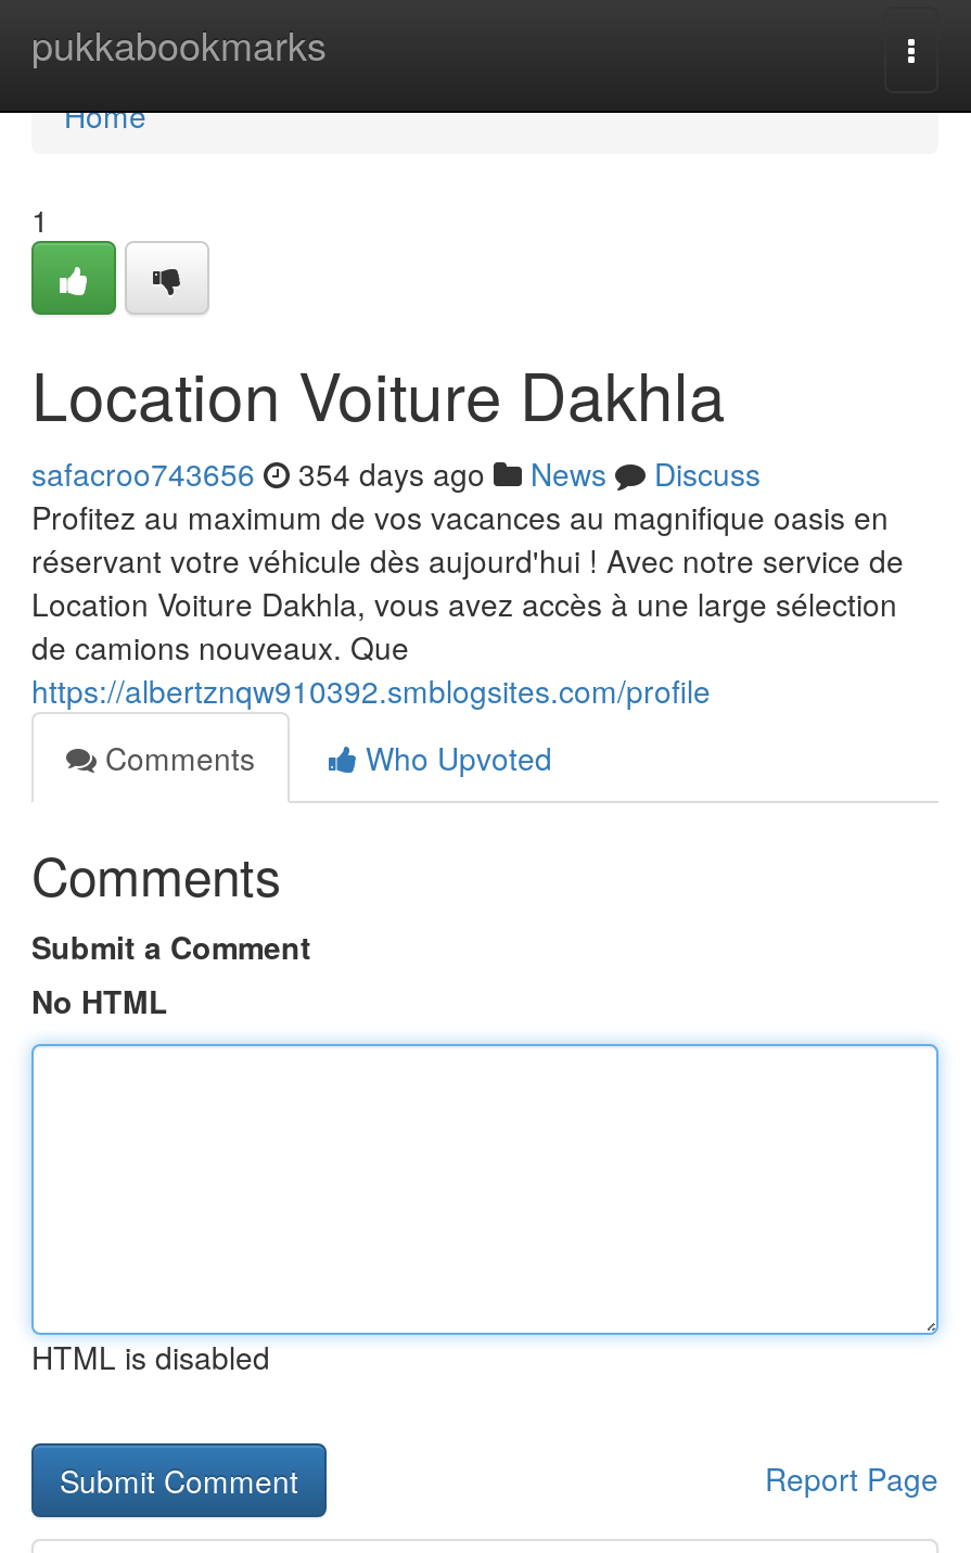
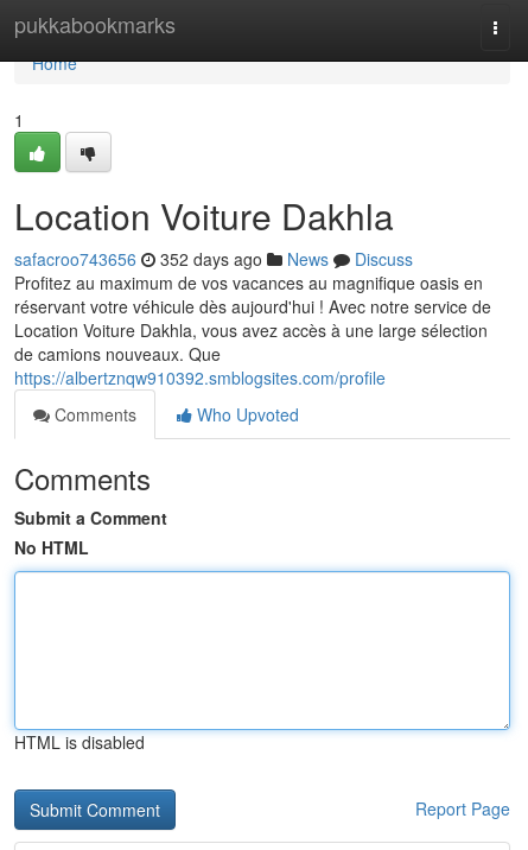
[31,451,761,495] safacroo743656 354 days ago News Discuss -> [14,247,413,271] safacroo743656 352 days ago News Discuss

